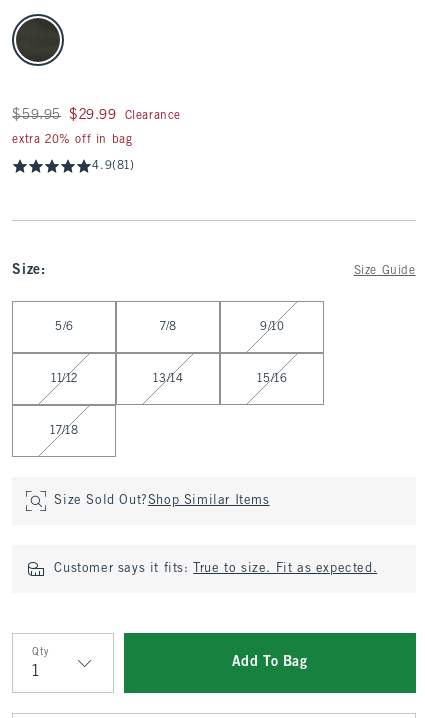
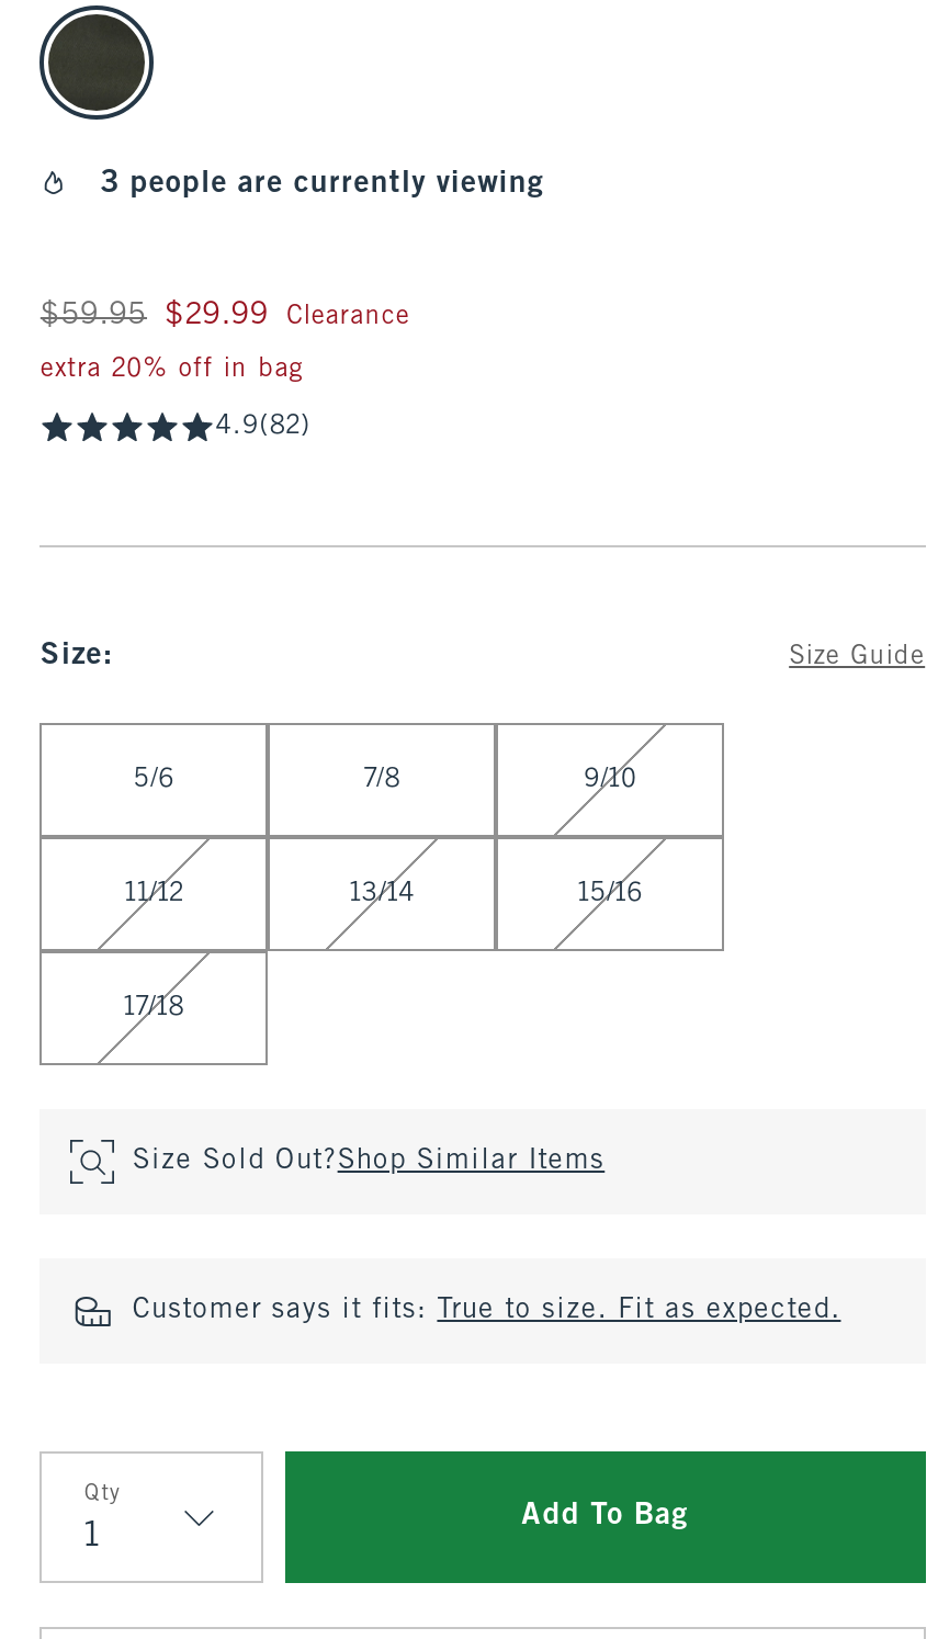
none -> [101,170,544,199] 3 people are currently viewing
[92,160,135,172] 4.9(81) -> [216,414,311,440] 4.9(82)

